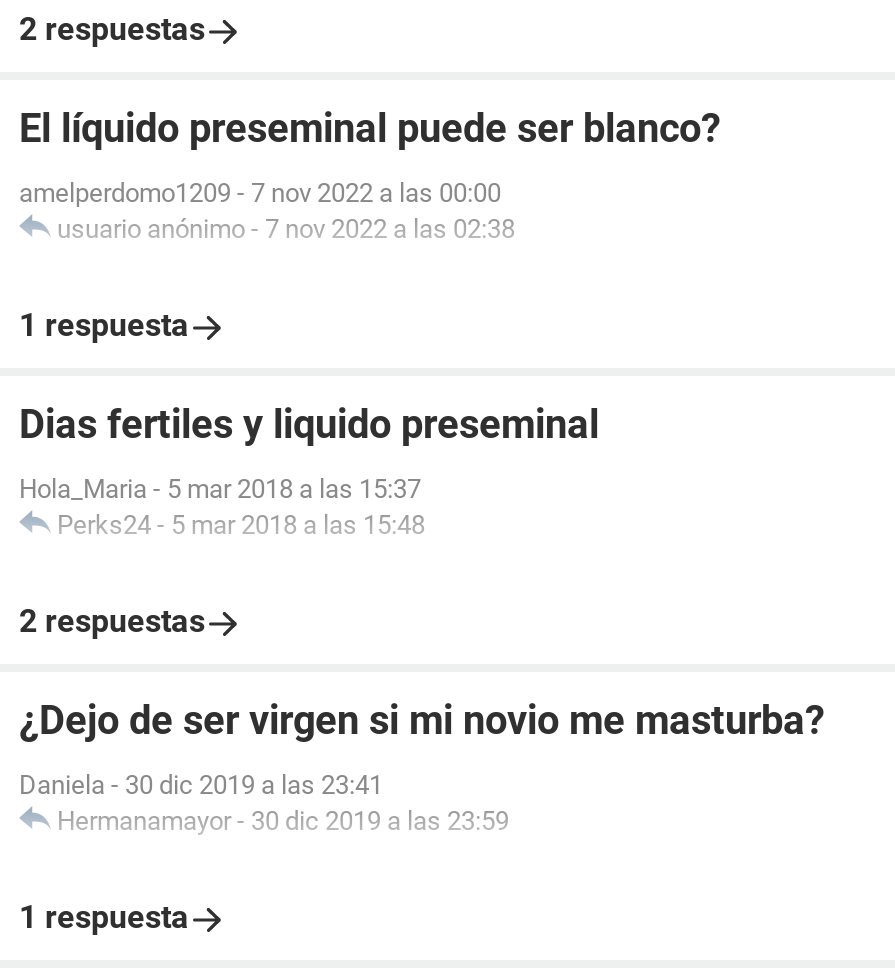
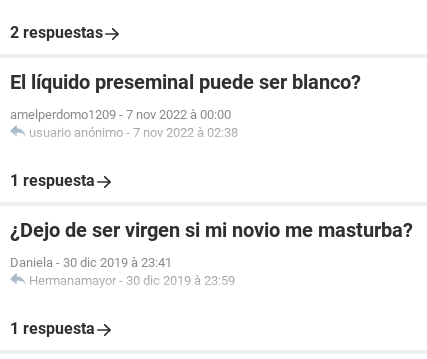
[19,178,515,244] amelperdomo1209 - 7 nov 2022 a las 00:00 | usuario anónimo - 7 nov 2022 a las 02:38 -> [10,107,238,140] amelperdomo1209 - 7 nov 2022 à 00:00 | usuario anónimo - 7 nov 2022 à 02:38
[19,400,599,640] Dias fertiles y liquido preseminal | Hola_Maria - 5 mar 2018 a las 15:37 | Perks24 - 5 mar 2018 a las 15:48 | 2 respuestas -> none
[19,770,509,836] Daniela - 30 dic 2019 a las 23:41 | Hermanamayor- 30 dic 2019 a las 23:59 -> [10,255,235,288] Daniela - 30 dic 2019 à 23:41 | Hermanamayor- 30 dic 2019 à 23:59

